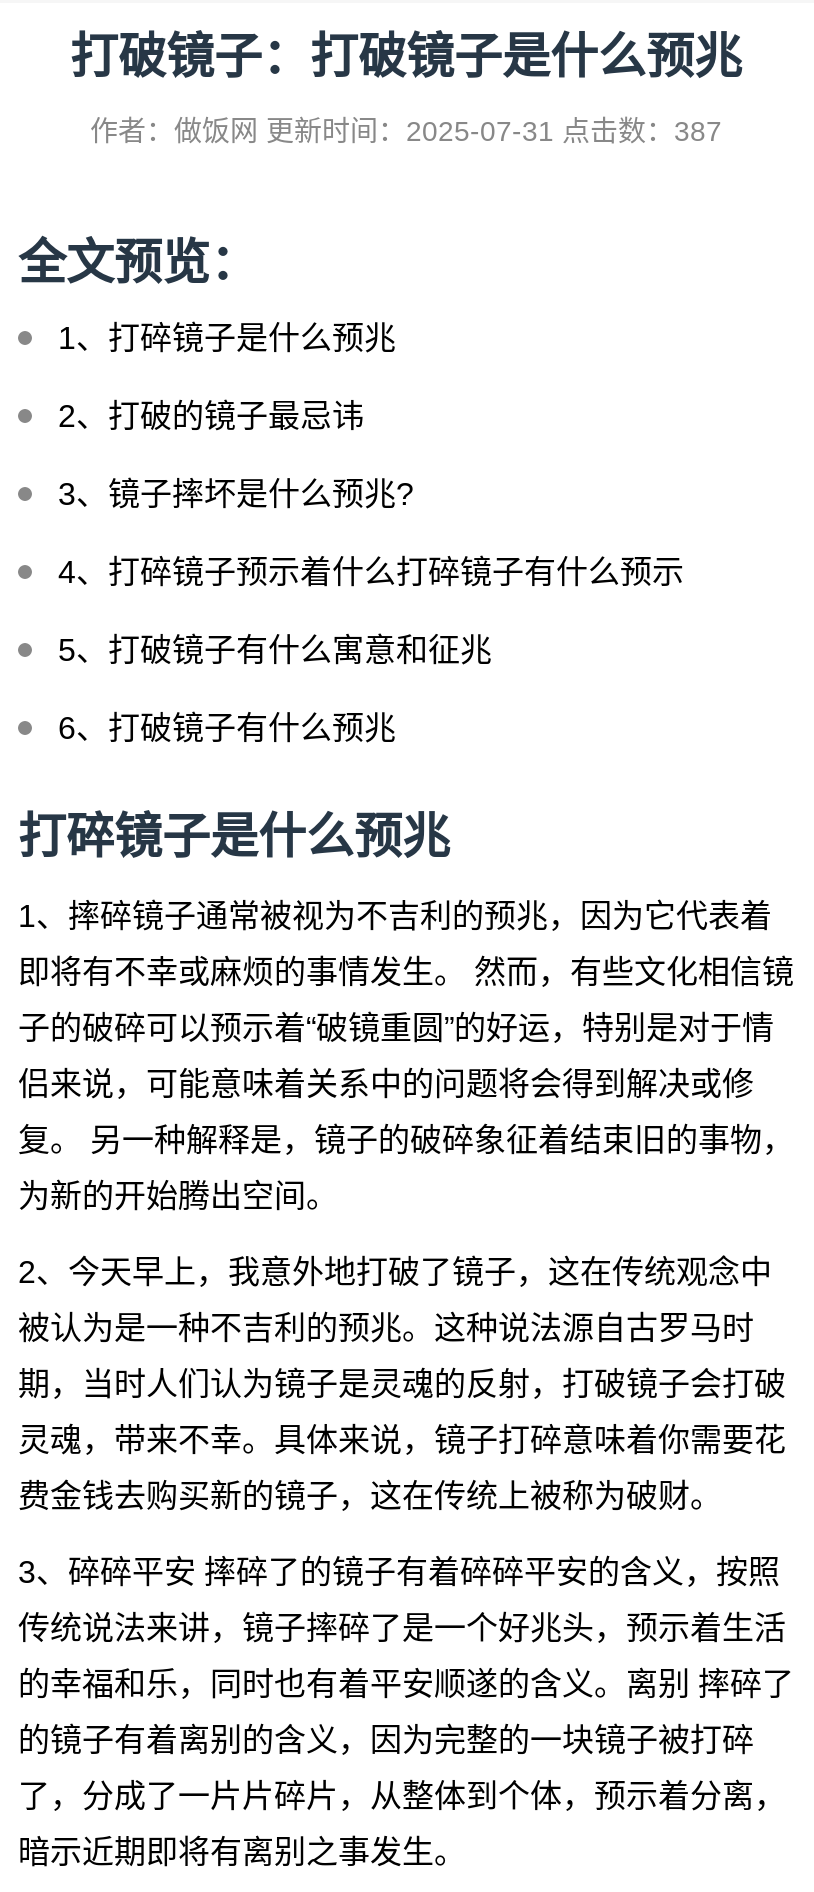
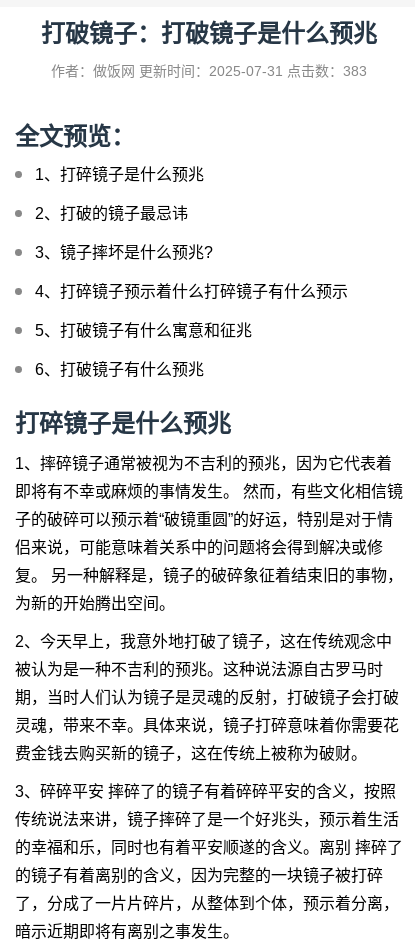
[90,115,722,147] 作者：做饭网更新时间：2025-07-31 点击数：387 -> [51,63,367,79] 作者：做饭网更新时间：2025-07-31 点击数：383

